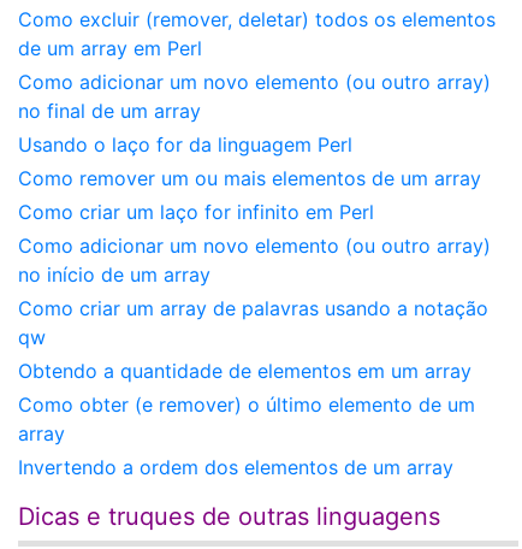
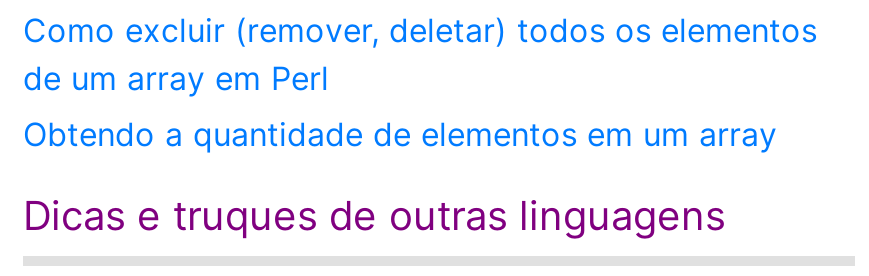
[18,70,491,349] Como adicionar um novo elemento (ou outro array) | no final de um array | Usando o laço for da linguagem Perl | Como remover um ou mais elementos de um array | Como criar um laço for infinito em Perl | Como adicionar um novo elemento (ou outro array) | no início de um array | Como criar um array de palavras usando a notação | qw -> none
[18,392,475,479] Como obter (e remover) o último elemento de um | array | Invertendo a ordem dos elementos de um array -> none

